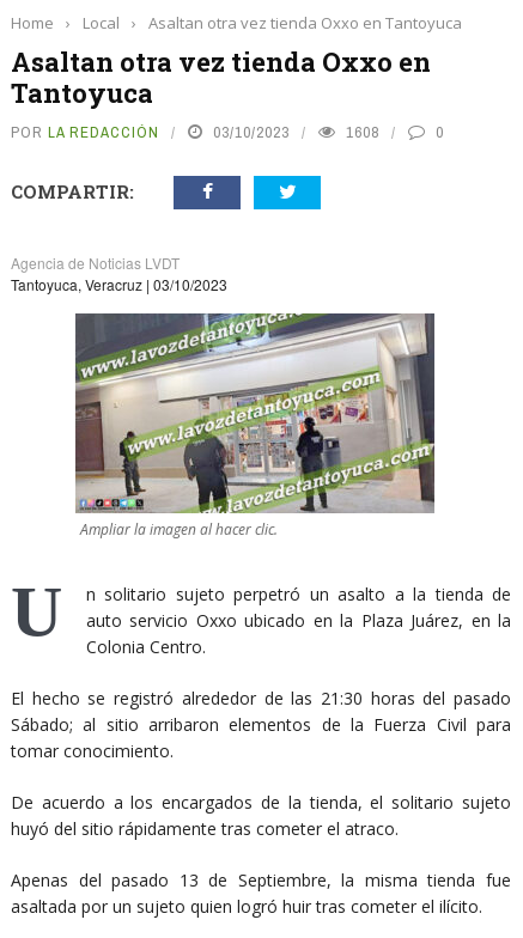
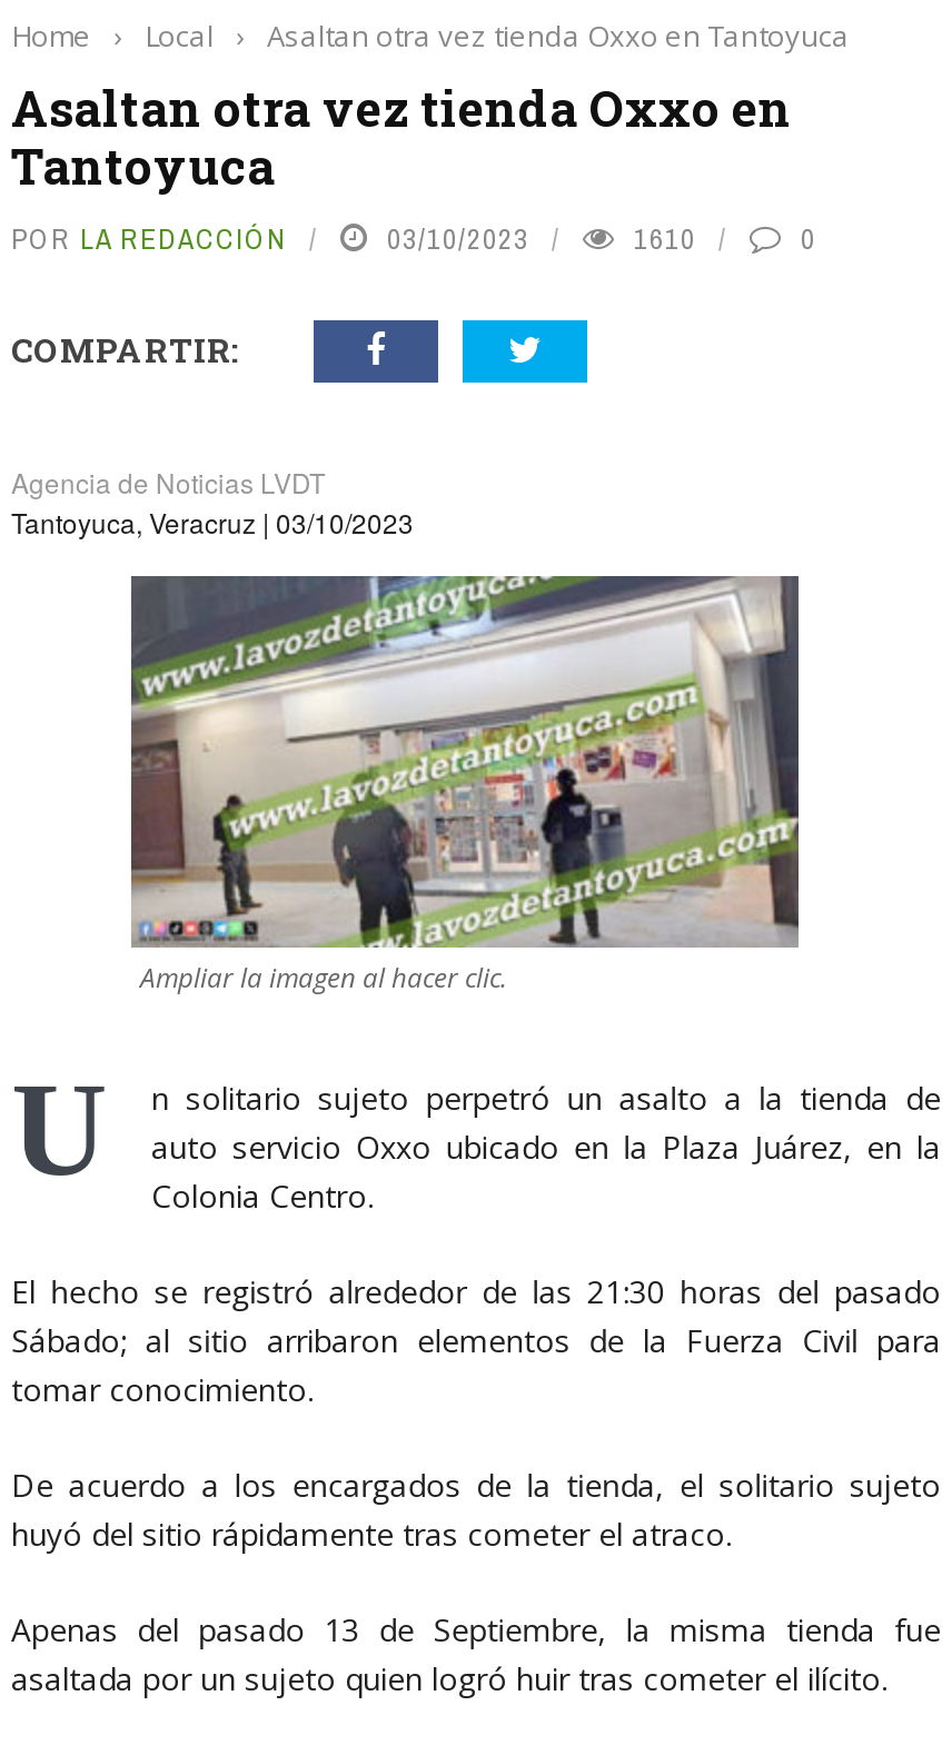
[346,122,379,142] 1608 -> [634,220,696,258] 1610

